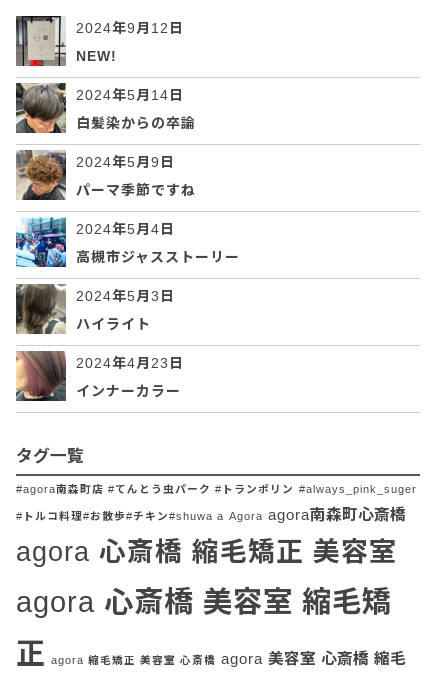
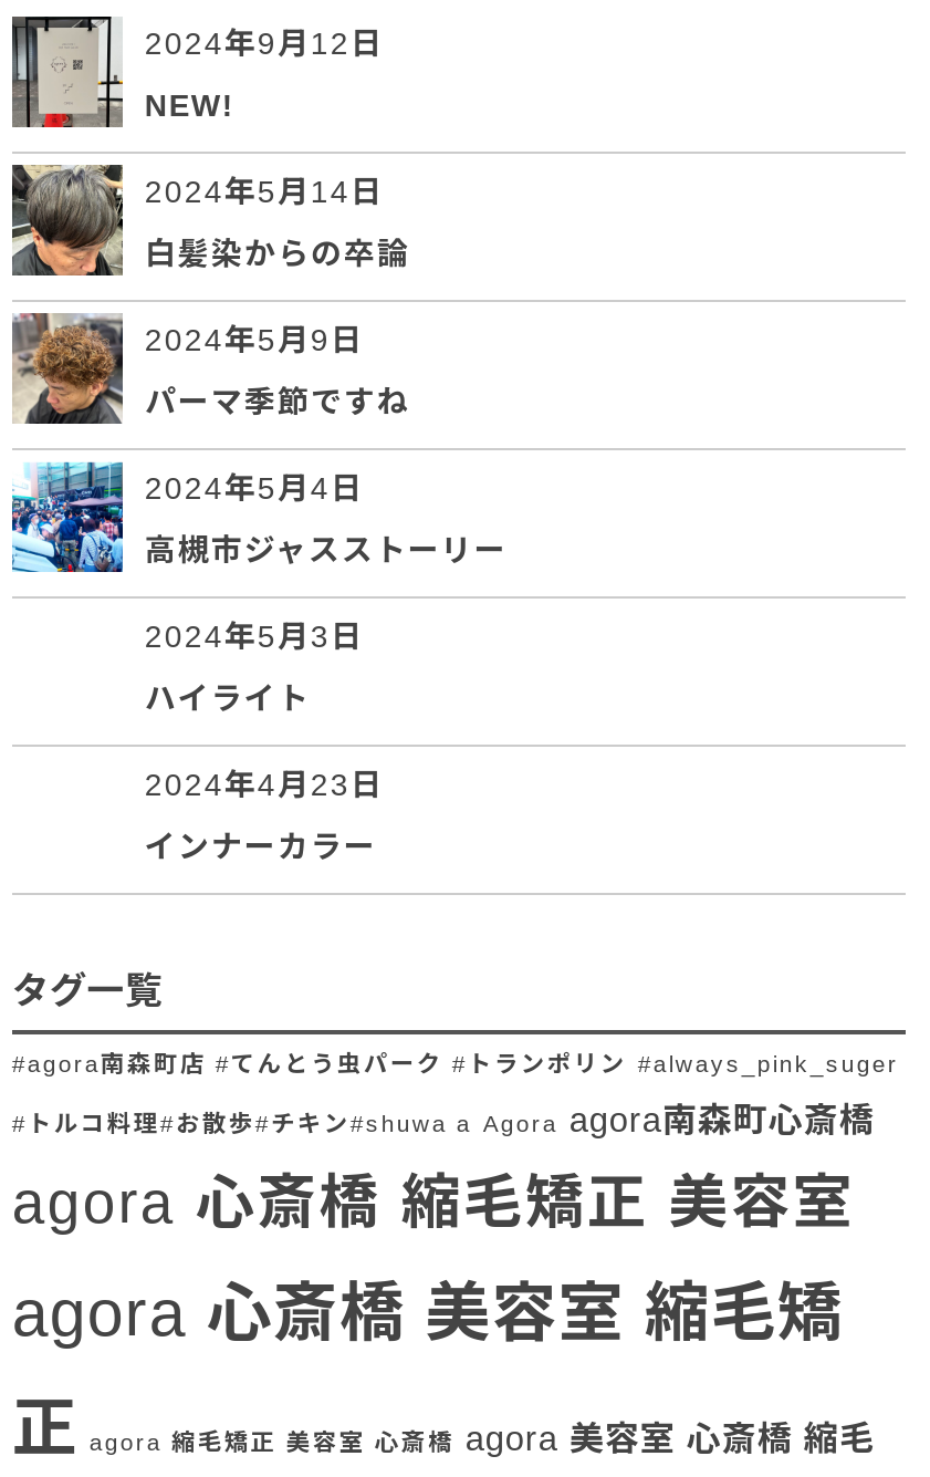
[15,283,67,335] [image] -> none
[15,350,67,402] [image] -> none

